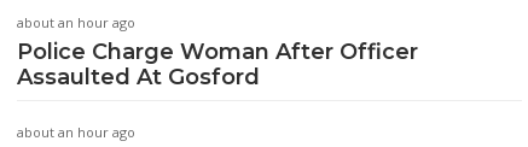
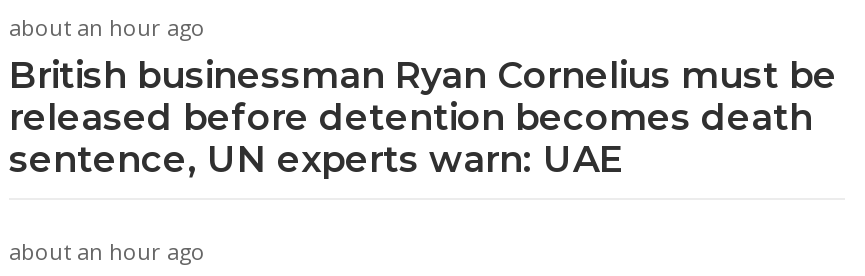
[17,39,418,91] Police Charge Woman After Officer | Assaulted At Gosford -> [9,55,837,183] British businessman Ryan Cornelius must be | released before detention becomes death | sentence, UN experts warn: UAE

